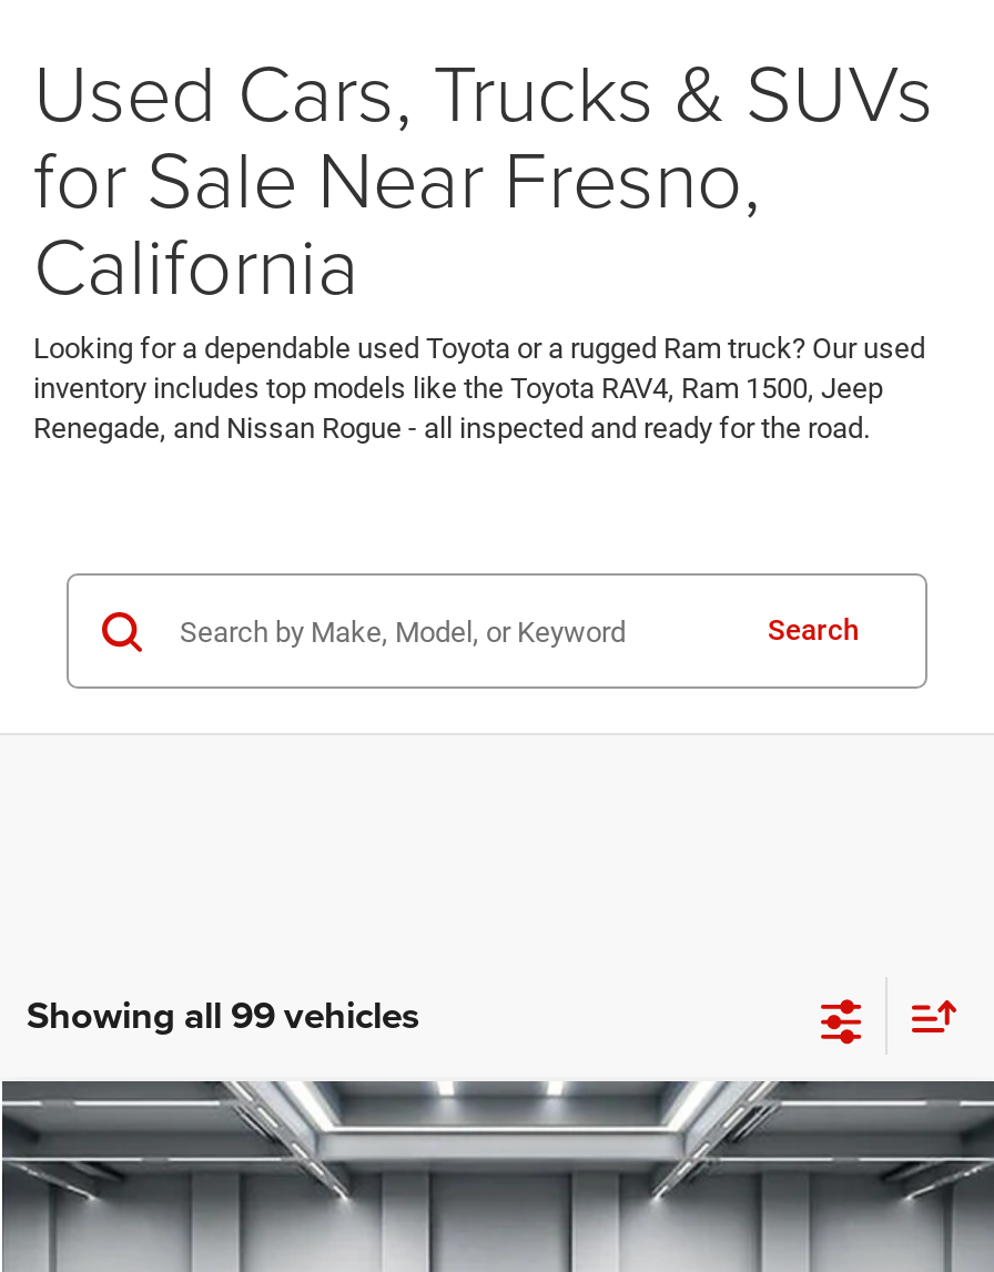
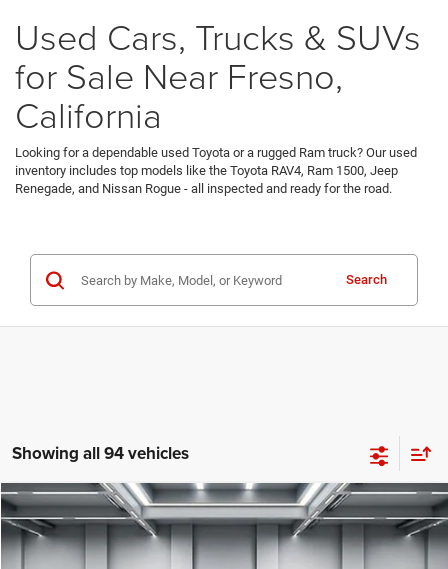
[27,987,419,1040] Showing all 99 vehicles -> [12,440,189,464] Showing all 94 vehicles

